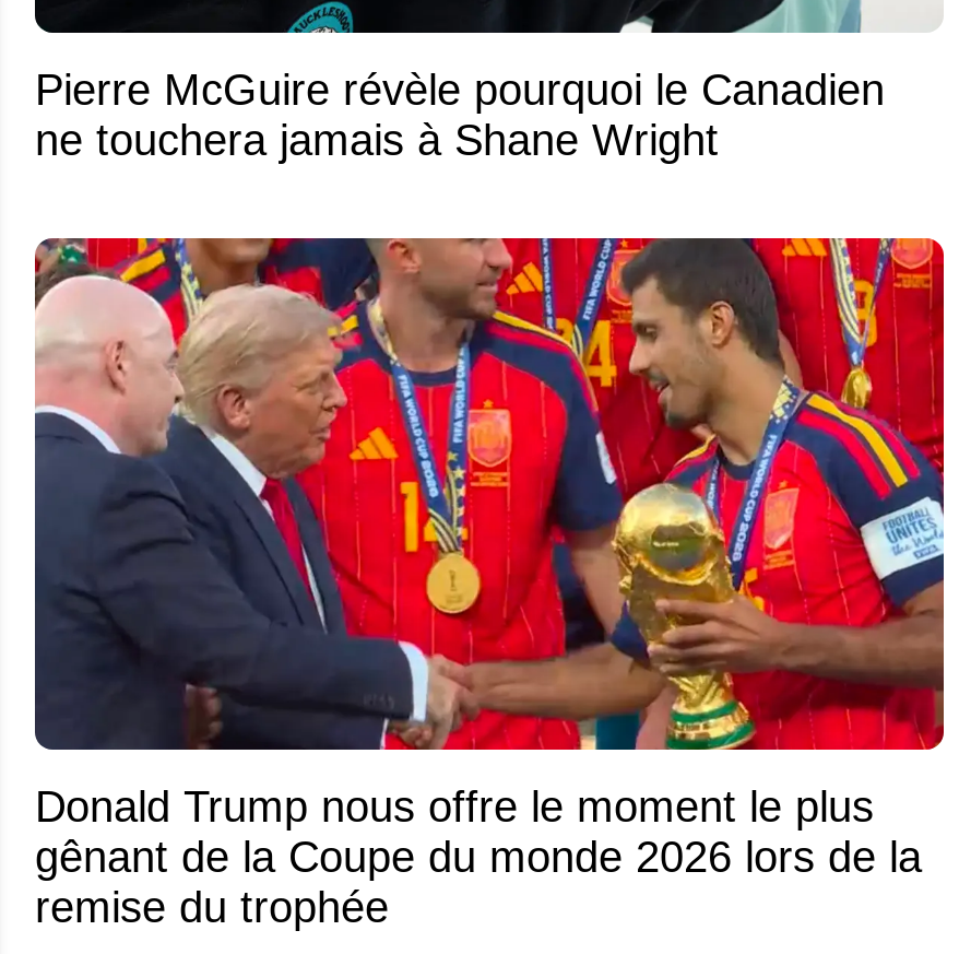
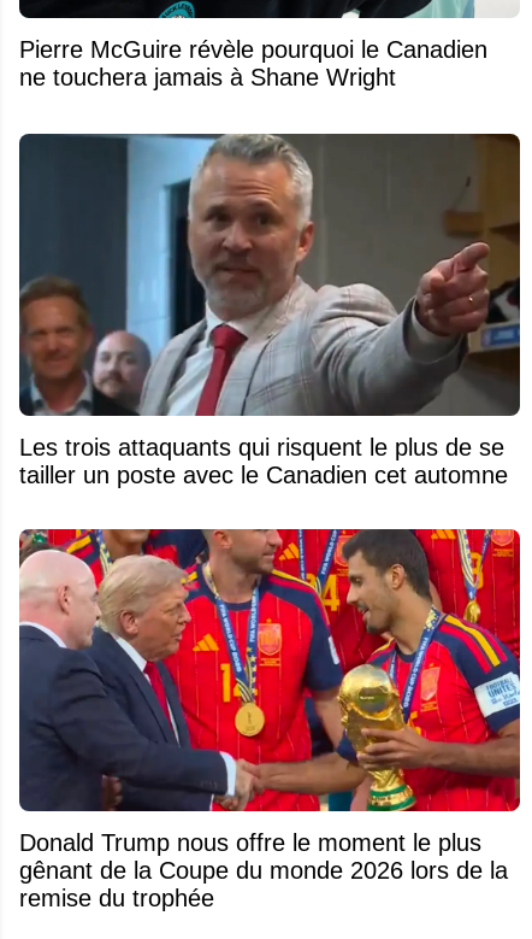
none -> [19,131,521,488] [image] | Les trois attaquants qui risquent le plus de se | tailler un poste avec le Canadien cet automne

